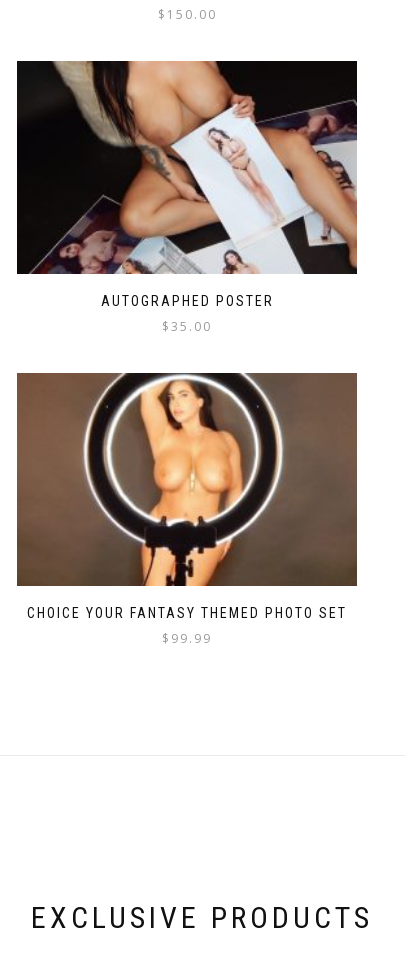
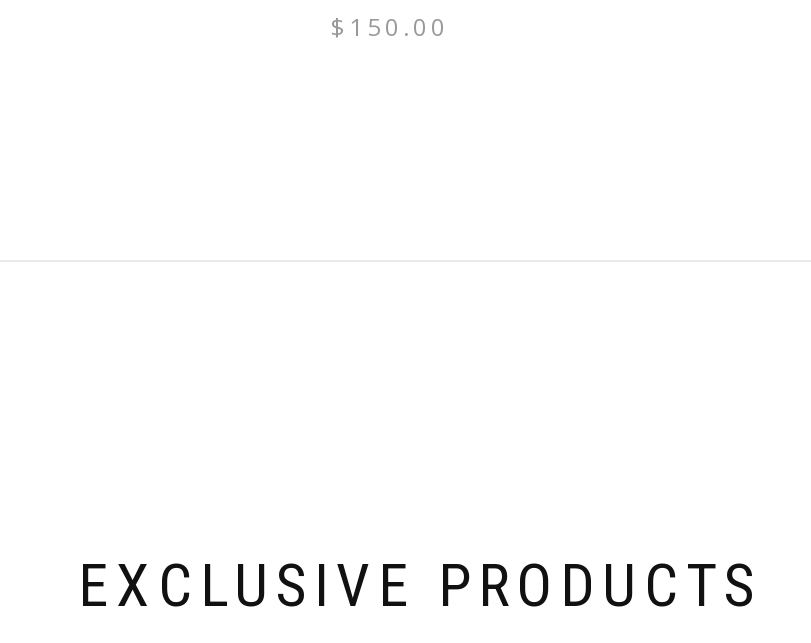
[16,60,358,335] [image] | AUTOGRAPHED POSTER | $35.00 -> none
[16,372,358,647] [image] | CHOICE YOUR FANTASY THEMED PHOTO SET | $99.99 -> none

